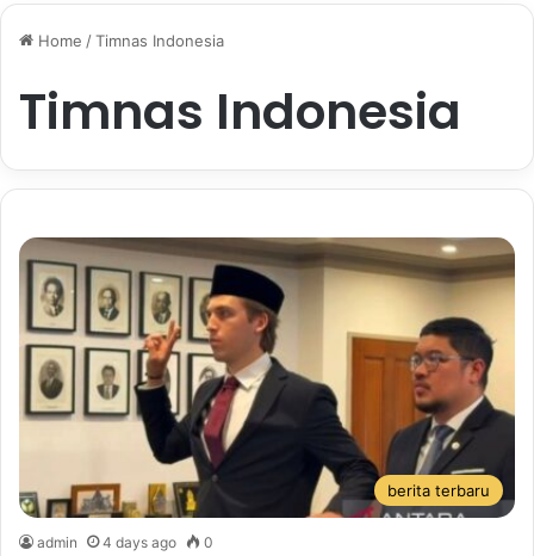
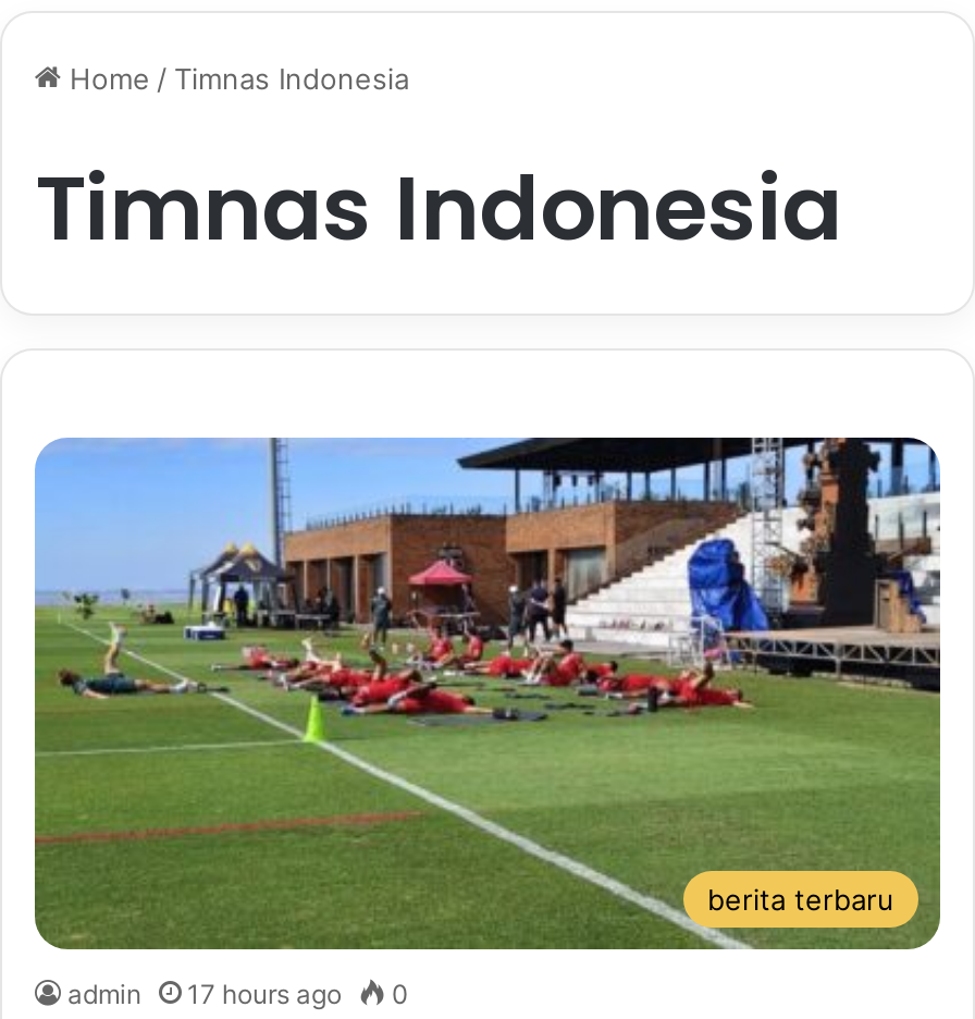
[18,236,516,551] [image] | admin 4 days ago 0 -> [33,435,942,1009] [image] | admin 17 hours ago 0

